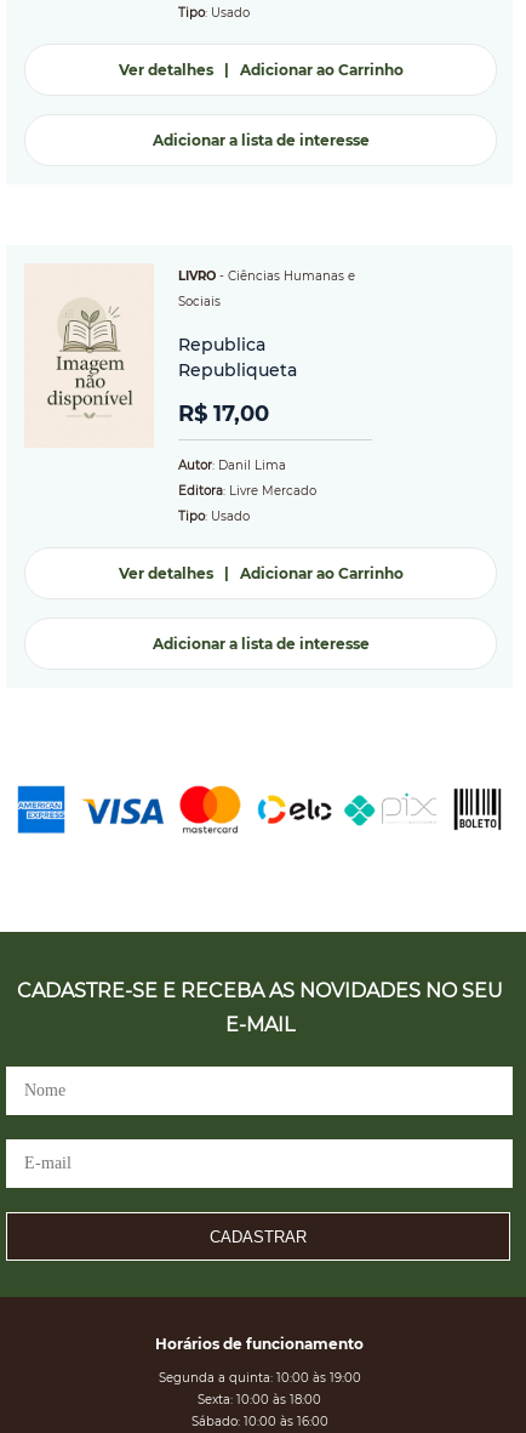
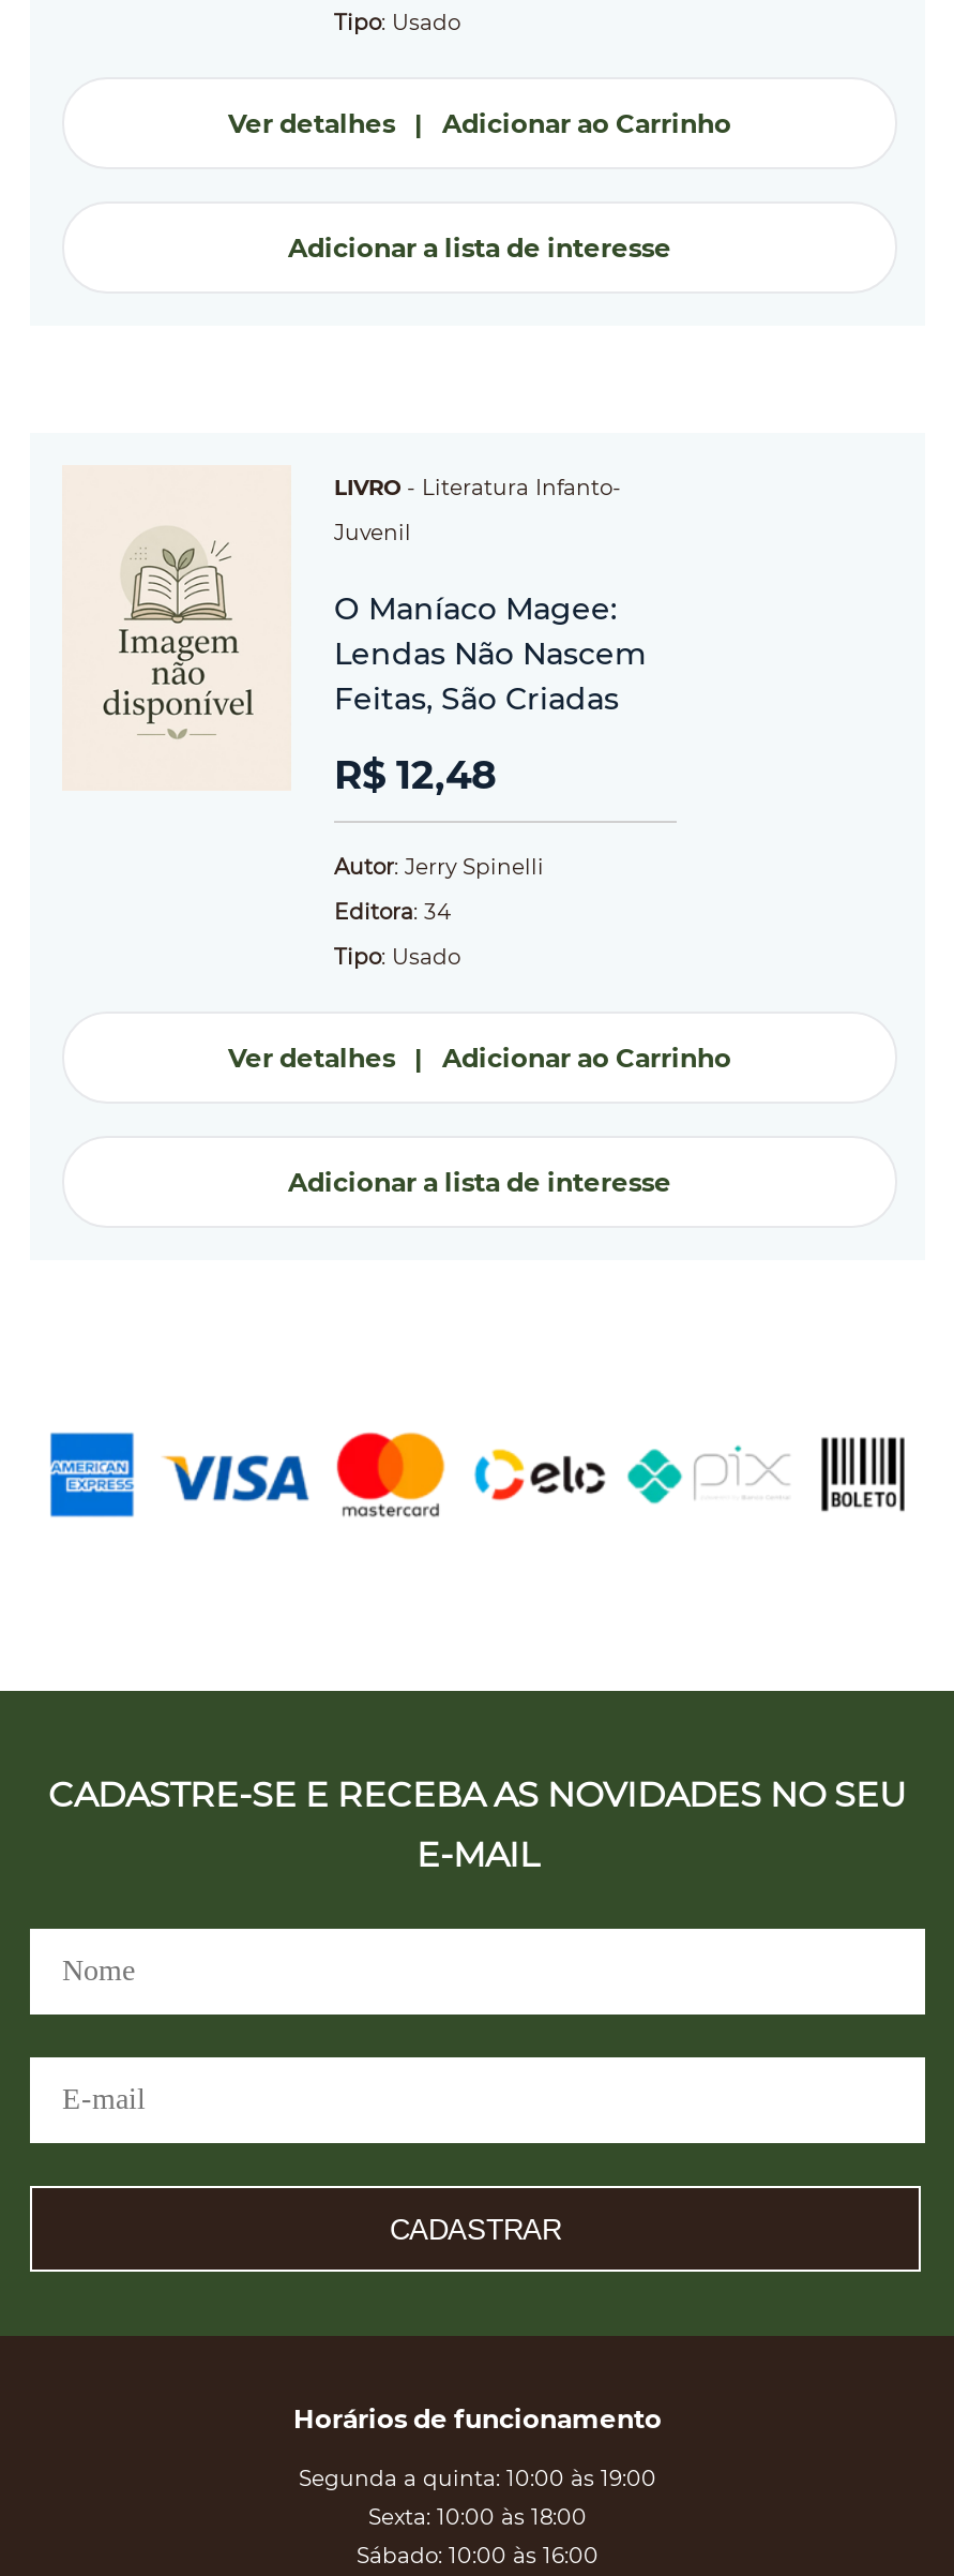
[178,269,355,284] LIVRO - Ciências Humanas e -> [334,474,621,502] LIVRO - Literatura Infanto-
[178,294,221,310] Sociais -> [334,519,411,547] Juvenil
[178,334,297,381] Republica | Republiqueta -> [334,590,647,719] O Maníaco Magee: | Lendas Não Nascem | Feitas, São Criadas
[178,401,269,428] R$ 17,00 -> [334,753,497,800] R$ 12,48
[178,458,286,474] Autor: Danil Lima -> [334,854,544,882] Autor: Jerry Spinelli
[178,483,316,499] Editora: Livre Mercado -> [334,899,452,927] Editora: 34

